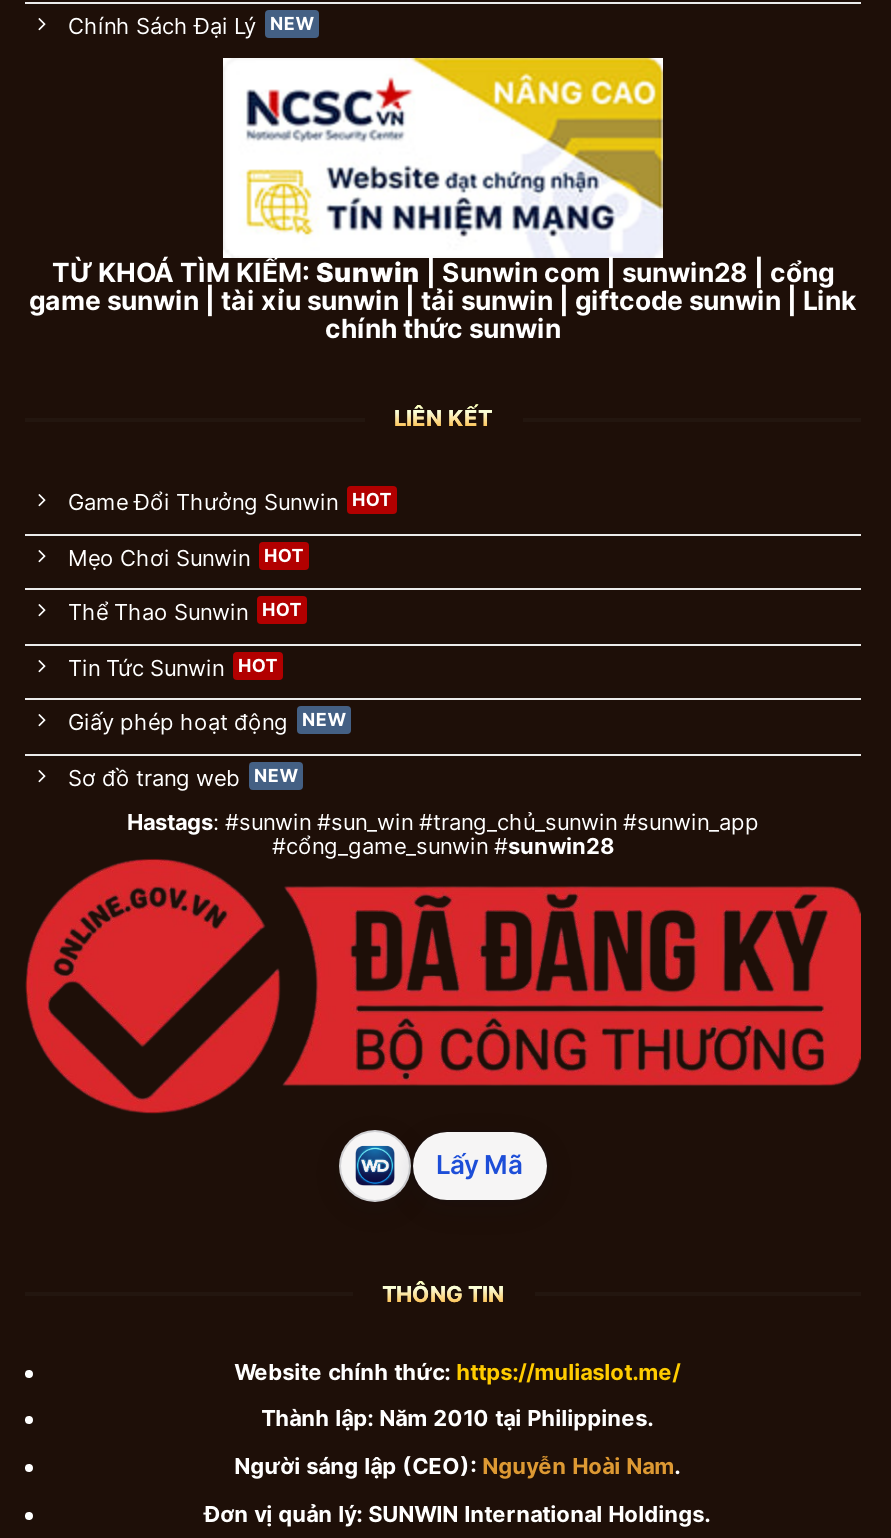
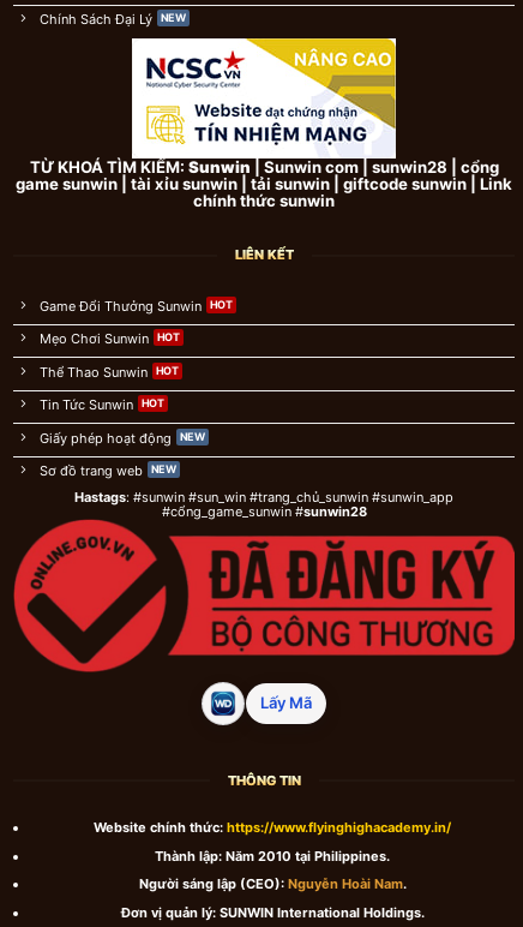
[234,1358,680,1386] Website chính thức: https://muliaslot.me/ -> [94,819,451,836] Website chính thức: https://www.flyinghighacademy.in/

